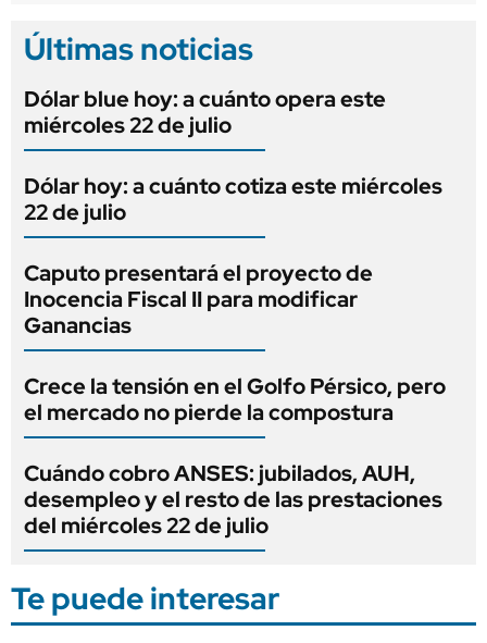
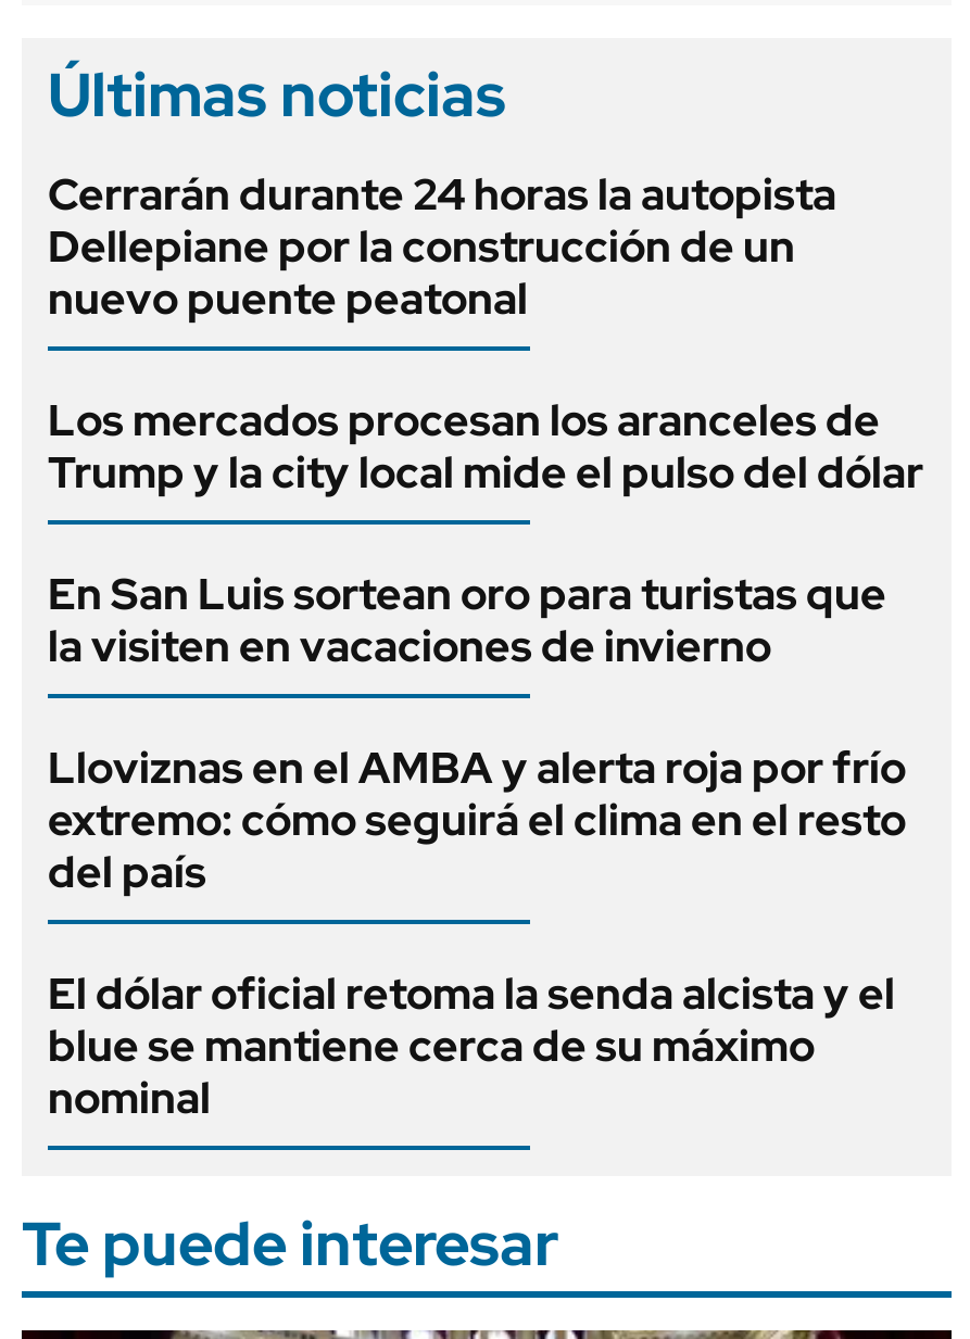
[24,84,386,139] Dólar blue hoy: a cuánto opera este | miércoles 22 de julio -> [48,167,836,328] Cerrarán durante 24 horas la autopista | Dellepiane por la construcción de un | nuevo puente peatonal
[24,171,442,226] Dólar hoy: a cuánto cotiza este miércoles | 22 de julio -> [48,393,923,502] Los mercados procesan los aranceles de | Trump y la city local mide el pulso del dólar
[24,259,373,339] Caputo presentará el proyecto de | Inocencia Fiscal II para modificar | Ganancias -> [48,567,886,676] En San Luis sortean oro para turistas que | la visiten en vacaciones de invierno
[24,372,446,426] Crece la tensión en el Golfo Pérsico, pero | el mercado no pierde la compostura -> [48,741,906,902] Lloviznas en el AMBA y alerta roja por frío | extremo: cómo seguirá el clima en el resto | del país
[24,459,442,539] Cuándo cobro ANSES: jubilados, AUH, | desempleo y el resto de las prestaciones | del miércoles 22 de julio -> [48,967,895,1127] El dólar oficial retoma la senda alcista y el | blue se mantiene cerca de su máximo | nominal

